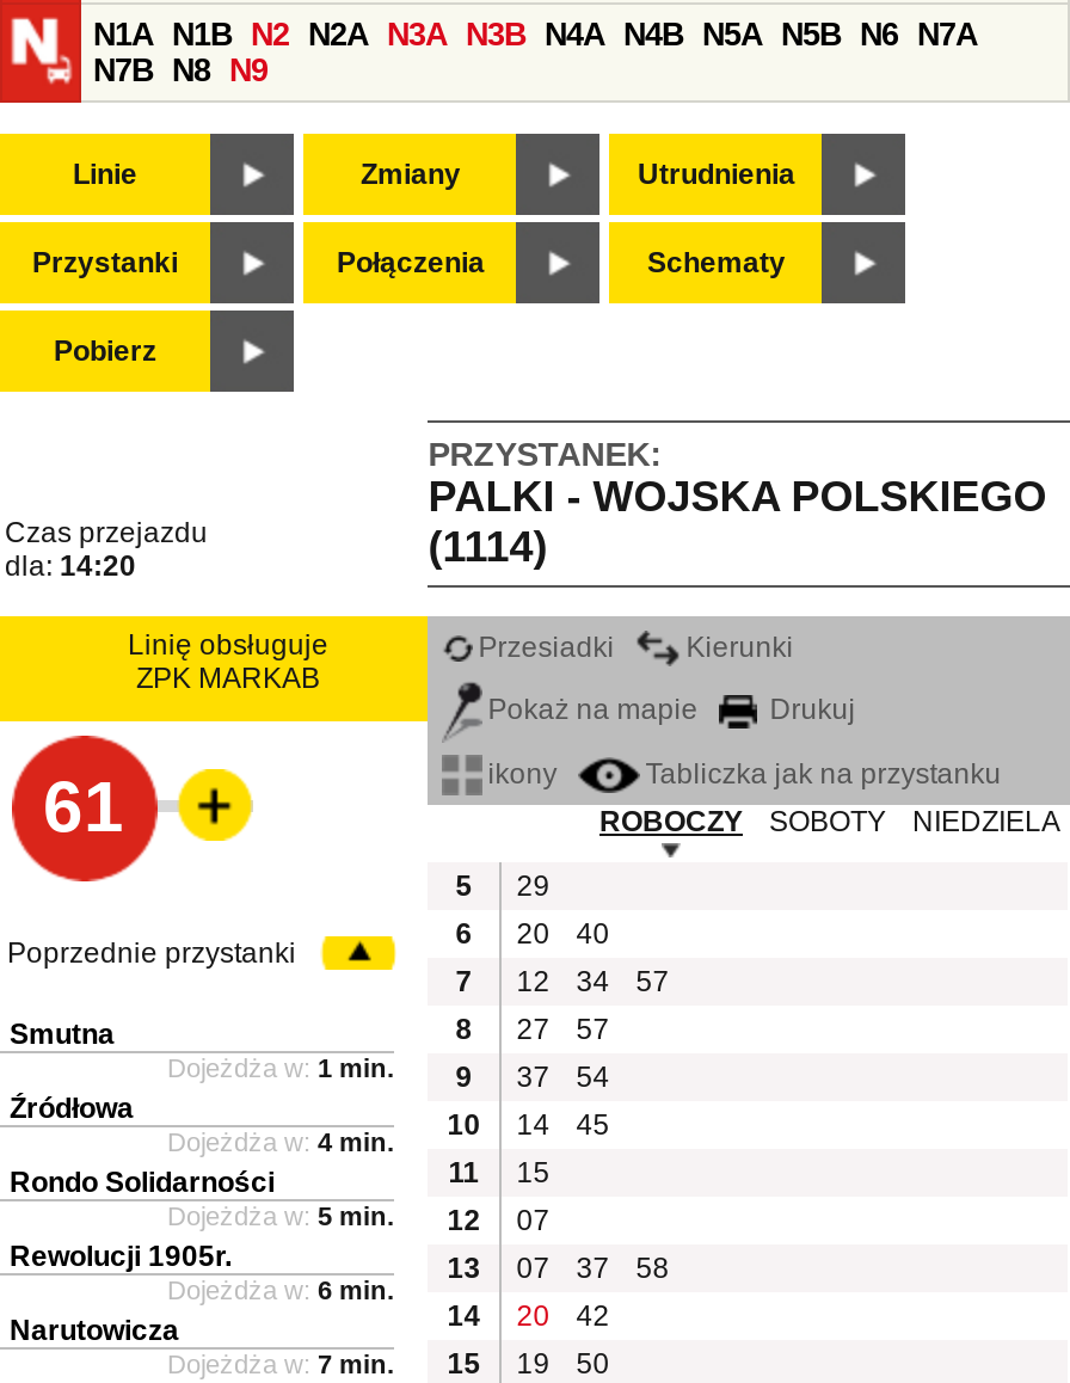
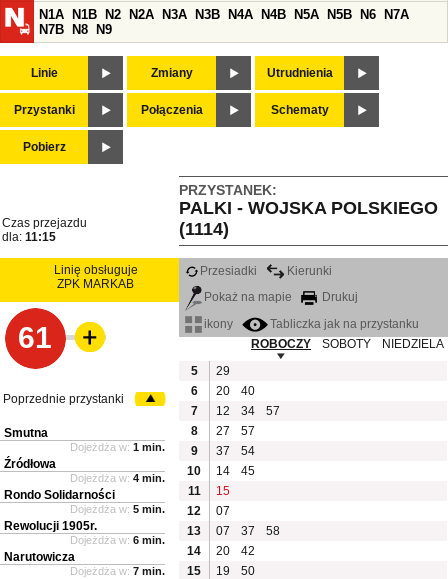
[5,550,136,583] dla: 14:20 -> [2,230,56,244] dla: 11:15

